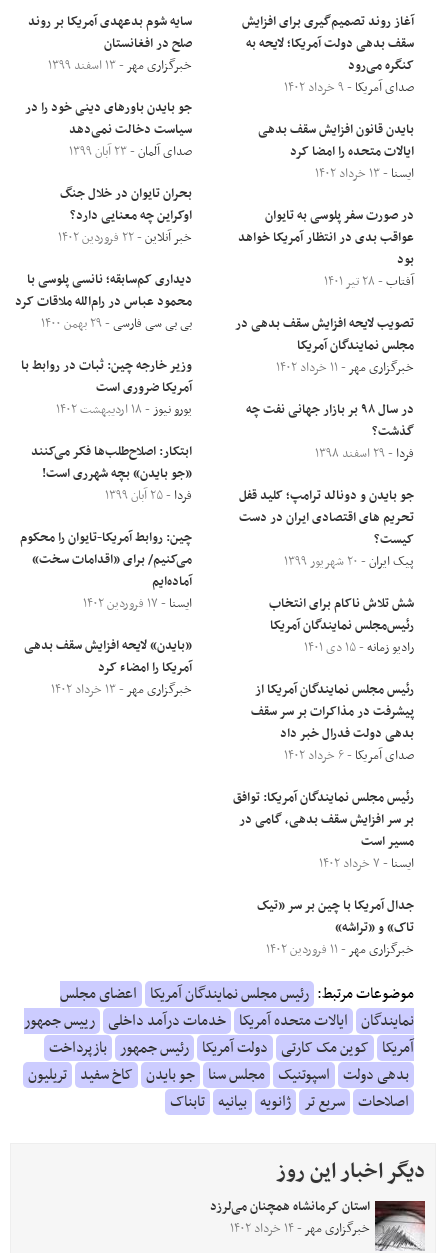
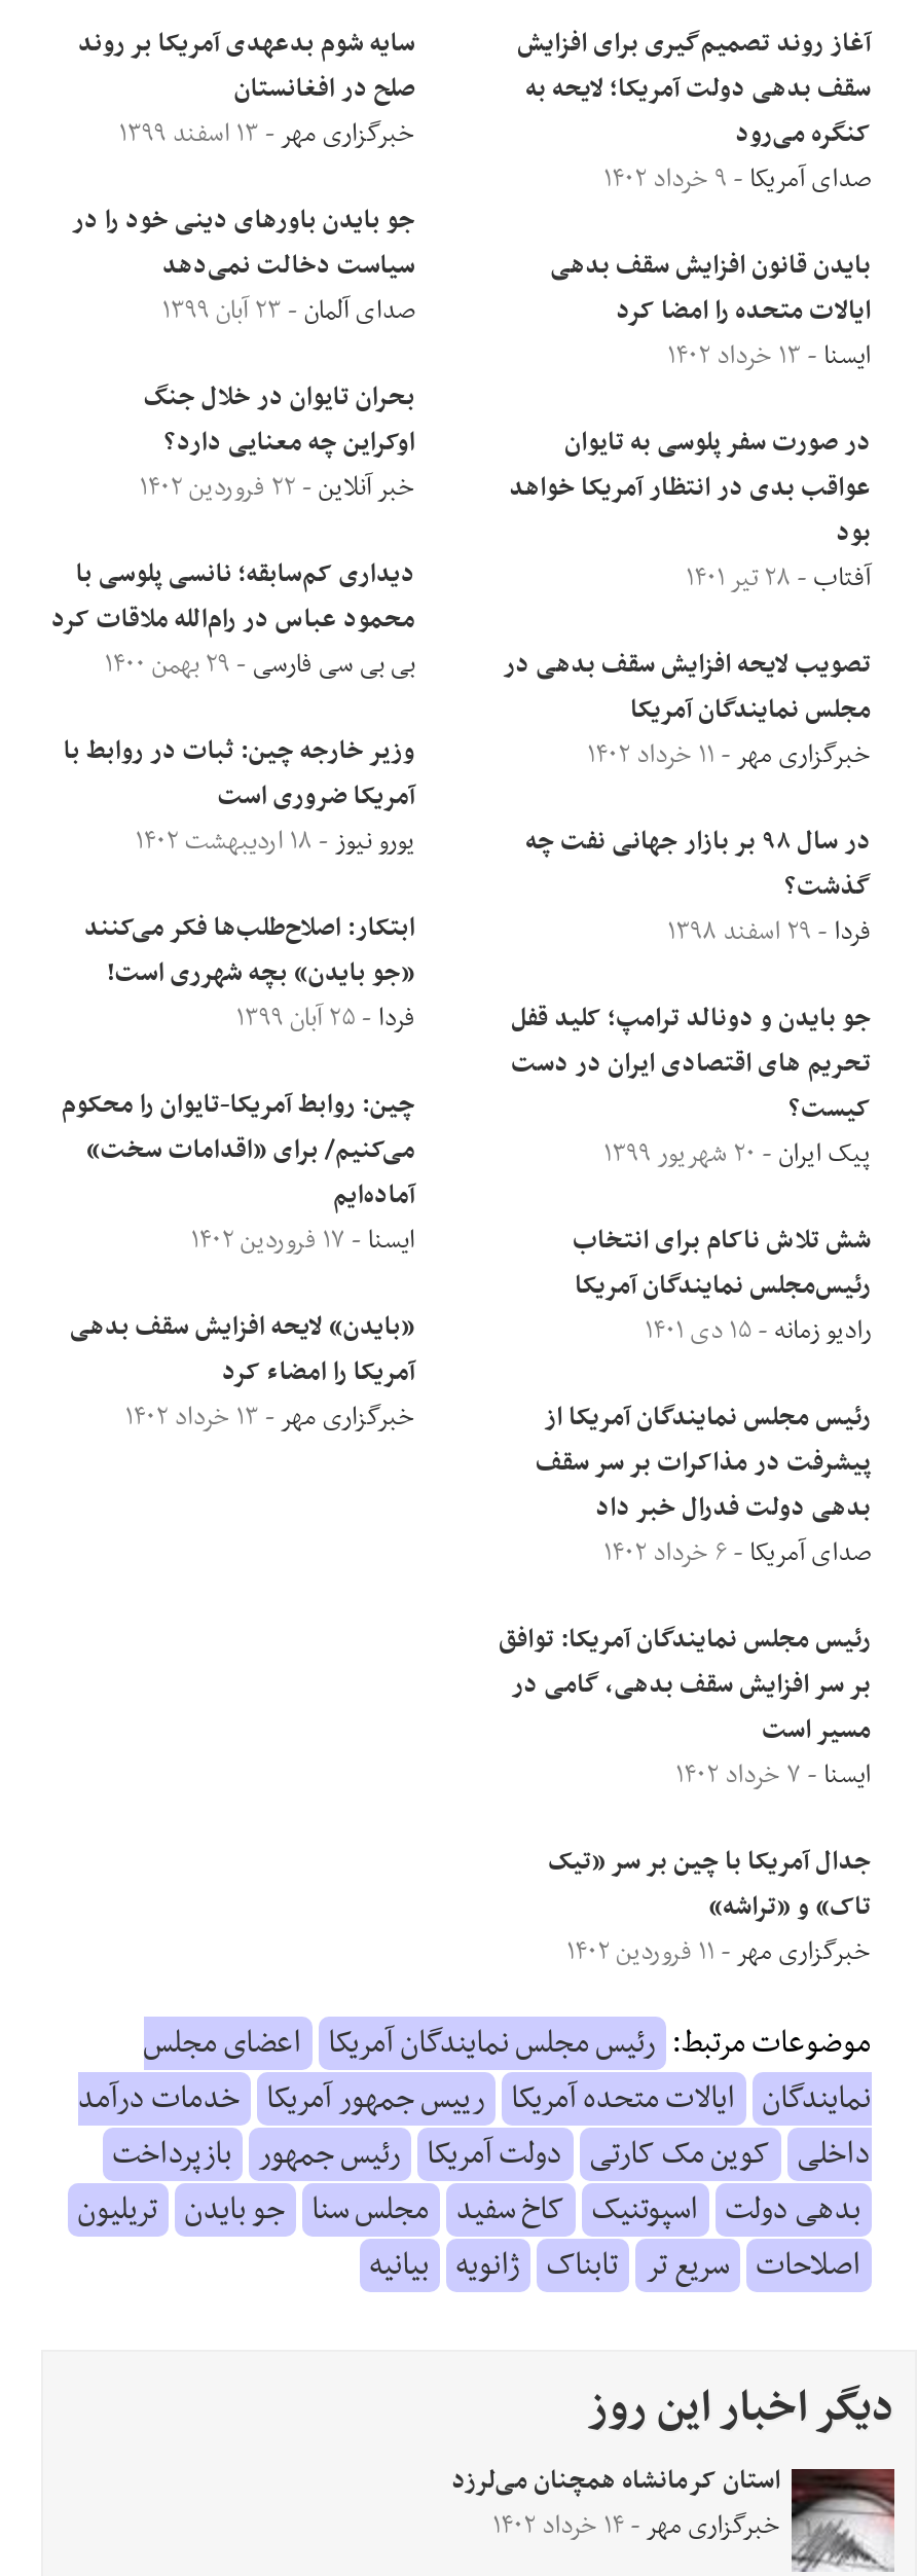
[24,1008,414,1034] نمایندگان ایالات متحده آمریکا خدمات درآمد داخلی رییس جمهور -> [77,2071,871,2125] نمایندگان ایالات متحده آمریکا رییس جمهور آمریکا خدمات درآمد
[49,1035,414,1061] آمریکا کوین مک کارتی دولت آمریکا رئیس جمهور بازپرداخت -> [112,2127,871,2180] داخلی کوین مک کارتی دولت آمریکا رئیس جمهور بازپرداخت
[28,1062,409,1088] بدهی دولت اسپوتنیک مجلس سنا جو بایدن کاخ سفید تریلیون -> [77,2182,861,2236] بدهی دولت اسپوتنیک کاخ سفید مجلس سنا جو بایدن تریلیون
[170,1089,409,1115] اصلاحات سریع تر ژانویه بیانیه تابناک -> [369,2238,861,2291] اصلاحات سریع تر تابناک ژانویه بیانیه

